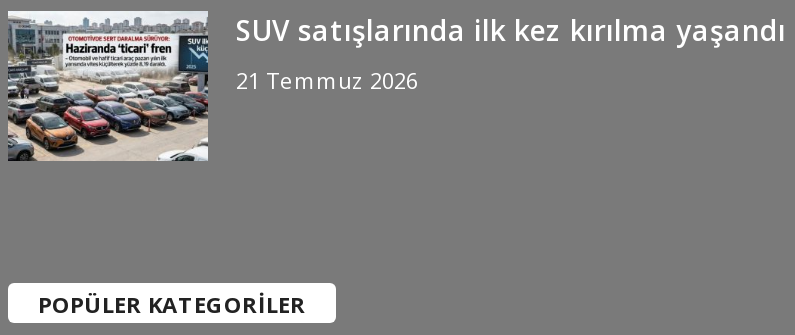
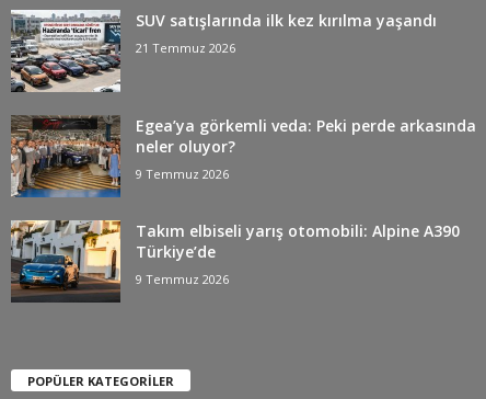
none -> [10,219,120,303] [image]
none -> [11,115,476,287] [image] | Egea’ya görkemli veda: Peki perde arkasında | neler oluyor? | 9 Temmuz 2026 | Takım elbiseli yarış otomobili: Alpine A390 | Türkiye’de | 9 Temmuz 2026

